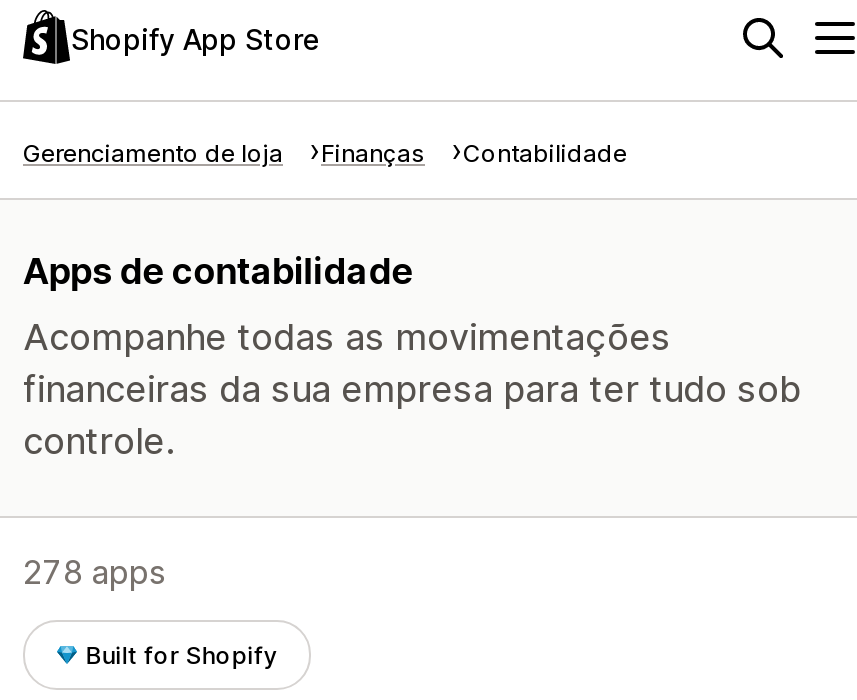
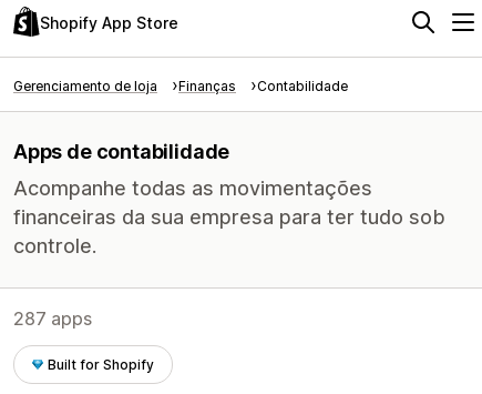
[23,552,165,592] 278 apps -> [13,307,92,330] 287 apps

